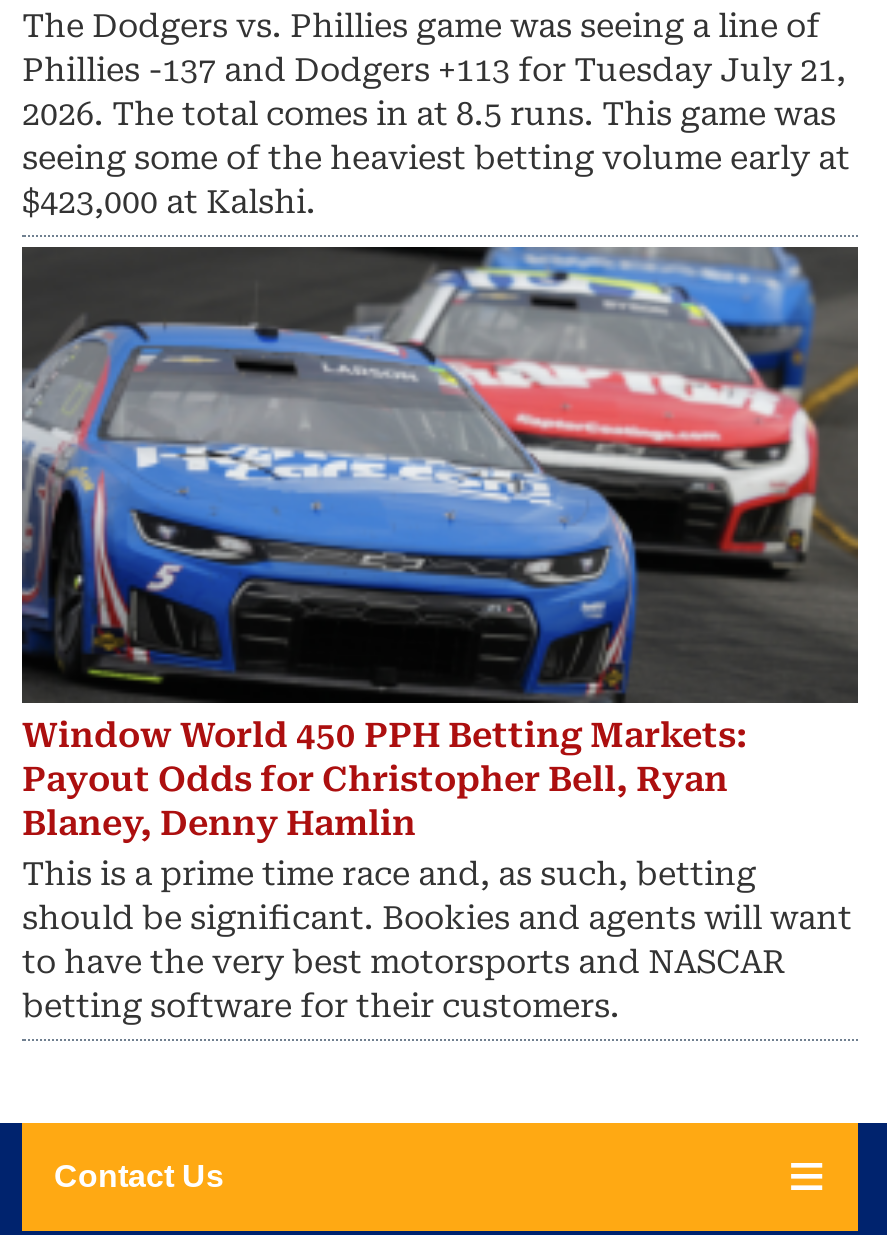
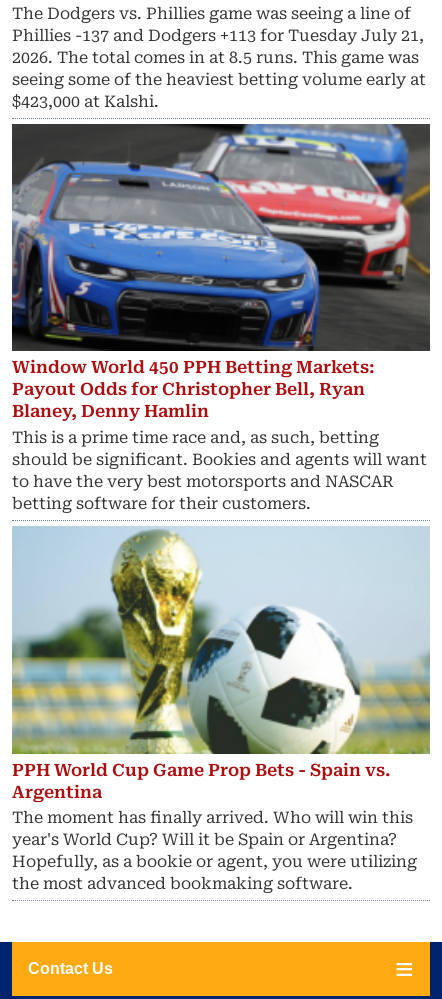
none -> [11,526,431,893] [image] | PPH World Cup Game Prop Bets - Spain vs. | Argentina | The moment has finally arrived. Who will win this | year's World Cup? Will it be Spain or Argentina? | Hopefully, as a bookie or agent, you were utilizing | the most advanced bookmaking software.

